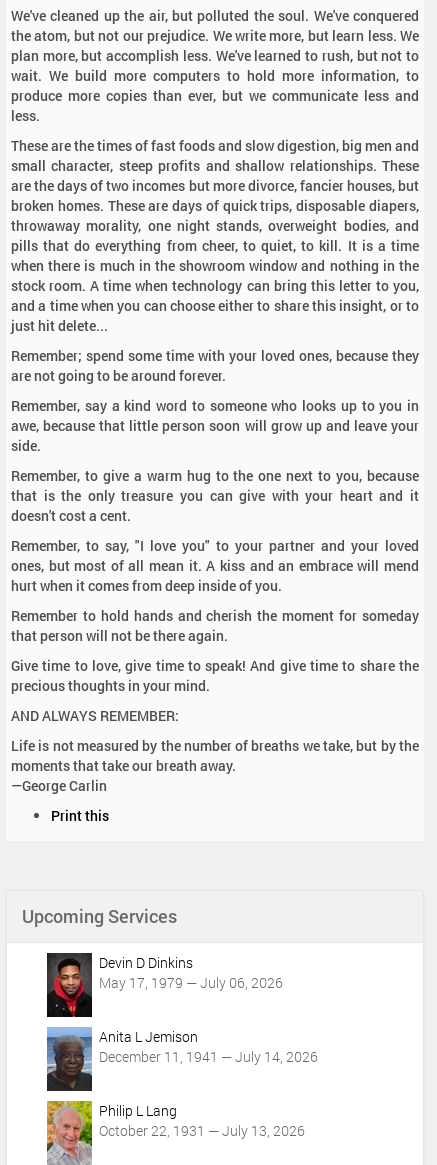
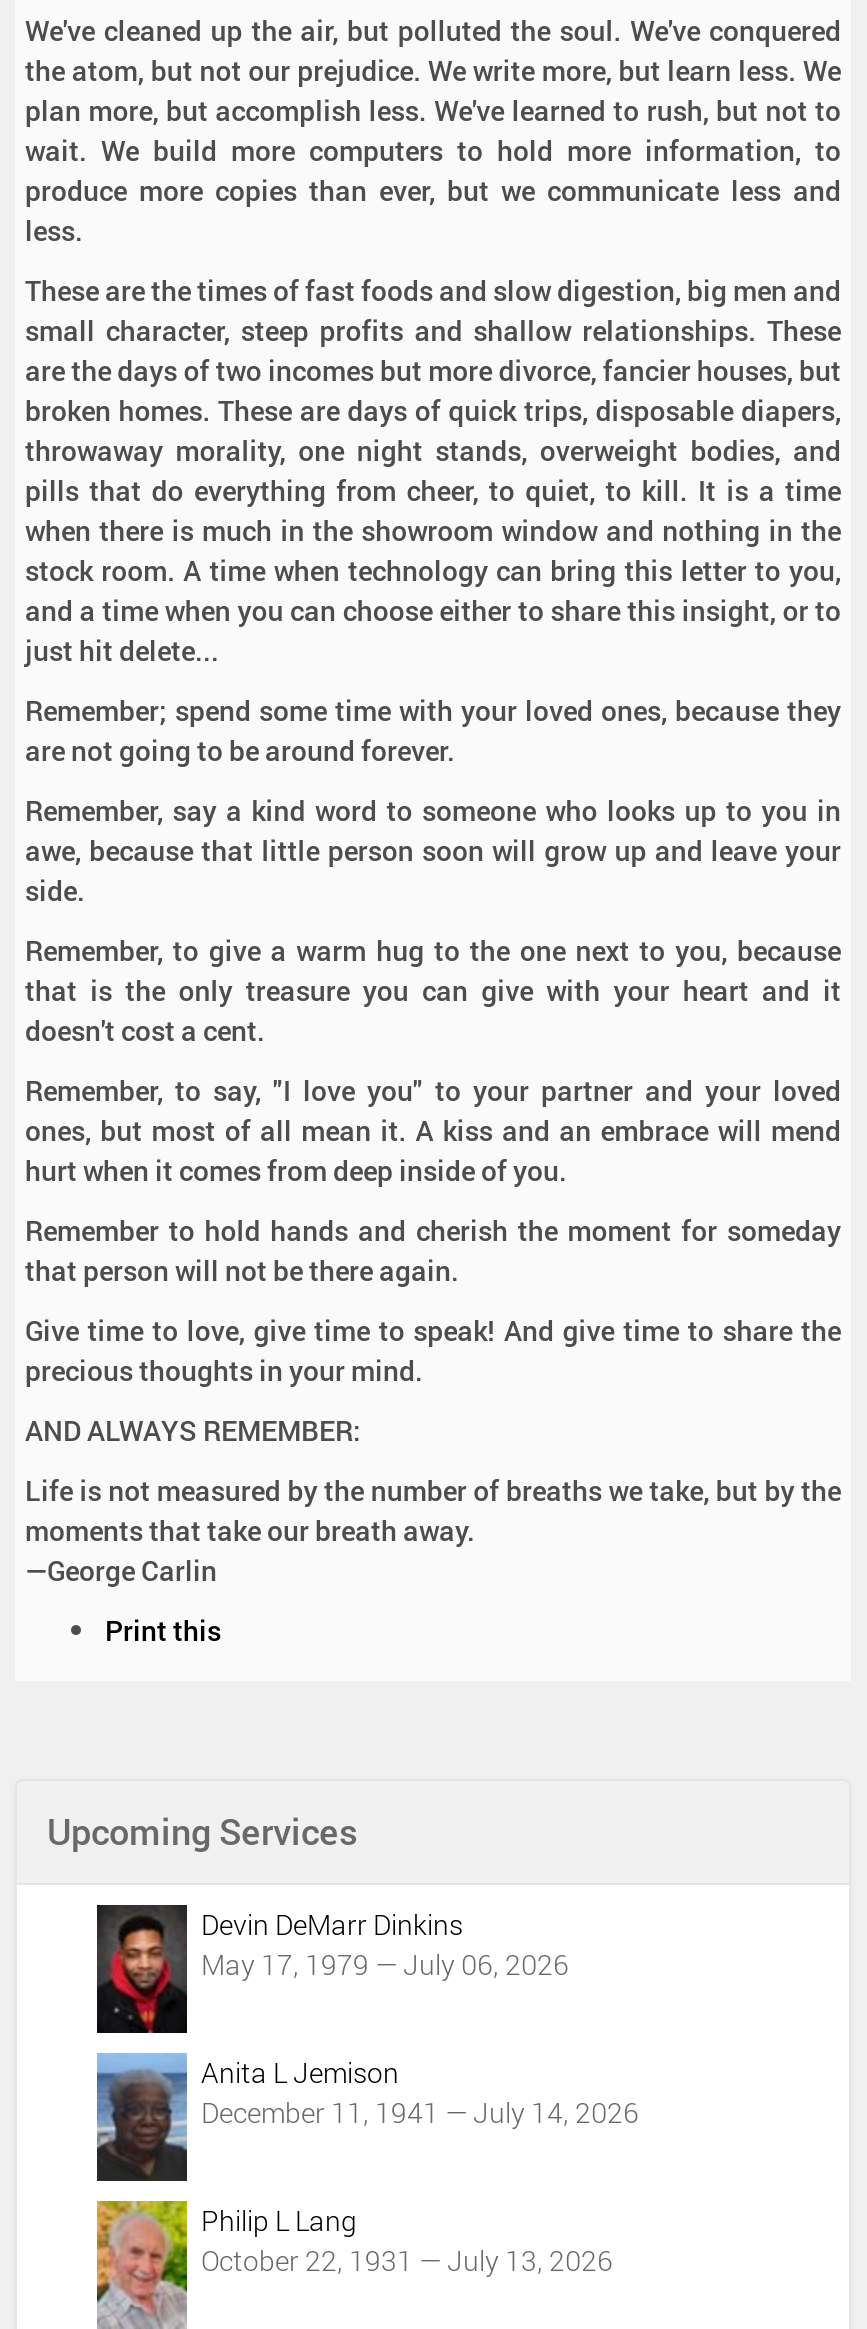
[99,953,193,972] Devin D Dinkins -> [201,1905,463,1943] Devin DeMarr Dinkins

